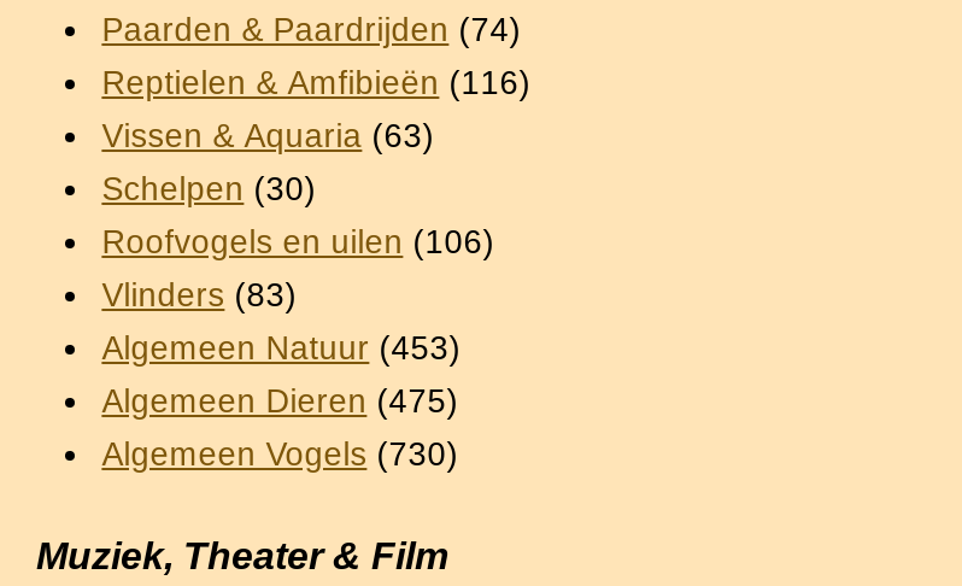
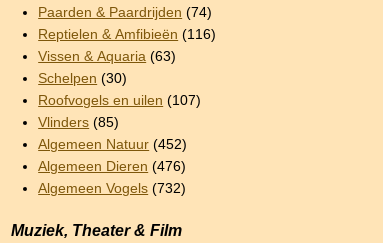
[102,224,495,260] Roofvogels en uilen (106) -> [38,93,201,108] Roofvogels en uilen (107)
[102,277,297,313] Vlinders (83) -> [38,115,119,130] Vlinders (85)
[102,330,461,366] Algemeen Natuur (453) -> [38,137,187,152] Algemeen Natuur (452)
[102,383,459,419] Algemeen Dieren (475) -> [38,159,186,174] Algemeen Dieren (476)
[102,436,459,472] Algemeen Vogels (730) -> [38,181,186,196] Algemeen Vogels (732)

